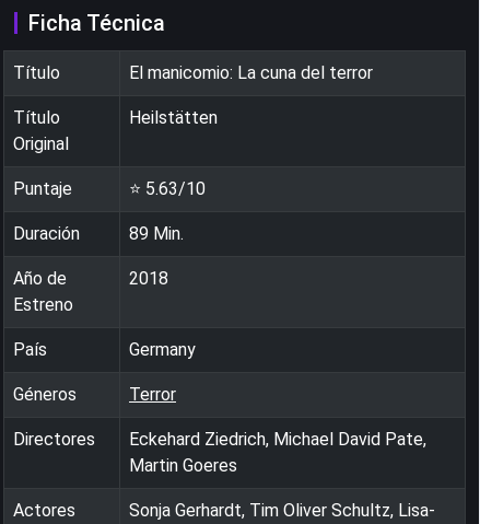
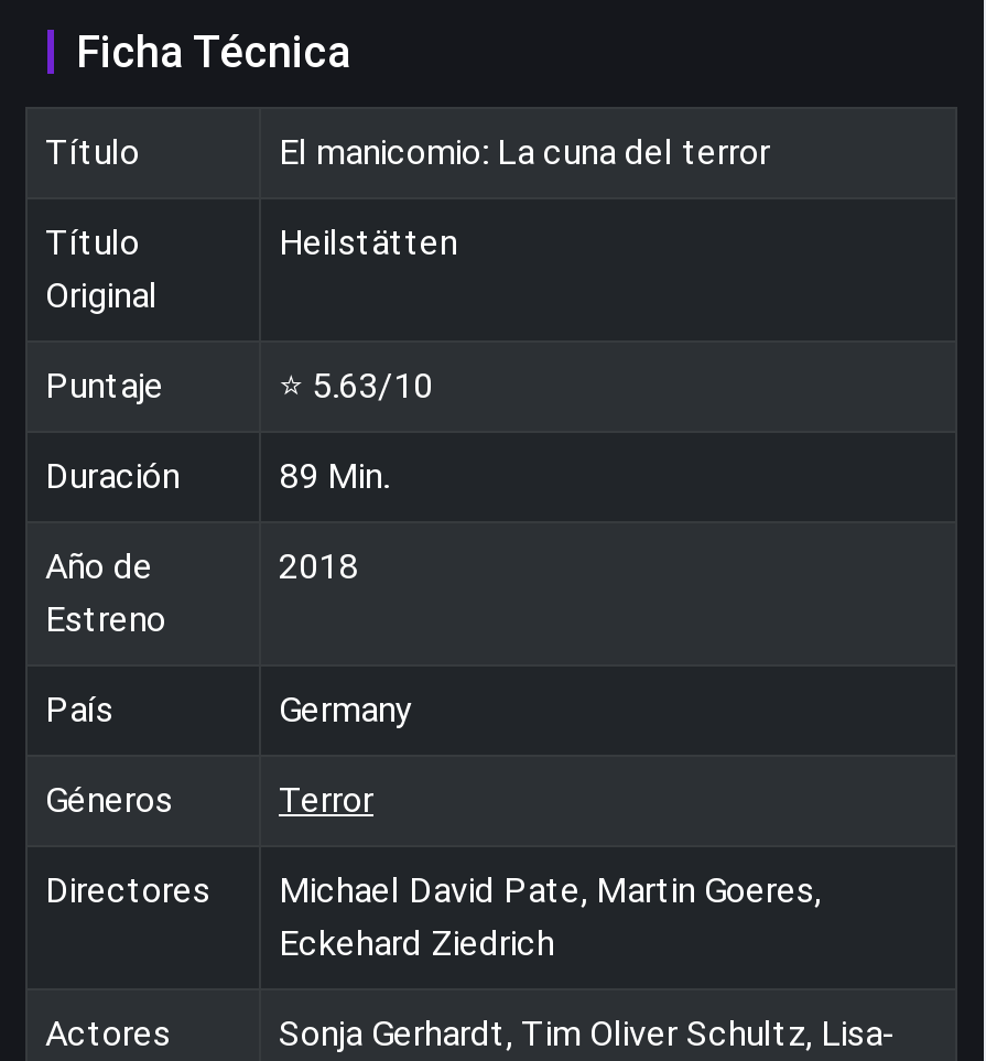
[129,429,426,476] Eckehard Ziedrich, Michael David Pate, | Martin Goeres -> [279,869,821,964] Michael David Pate, Martin Goeres, | Eckehard Ziedrich

